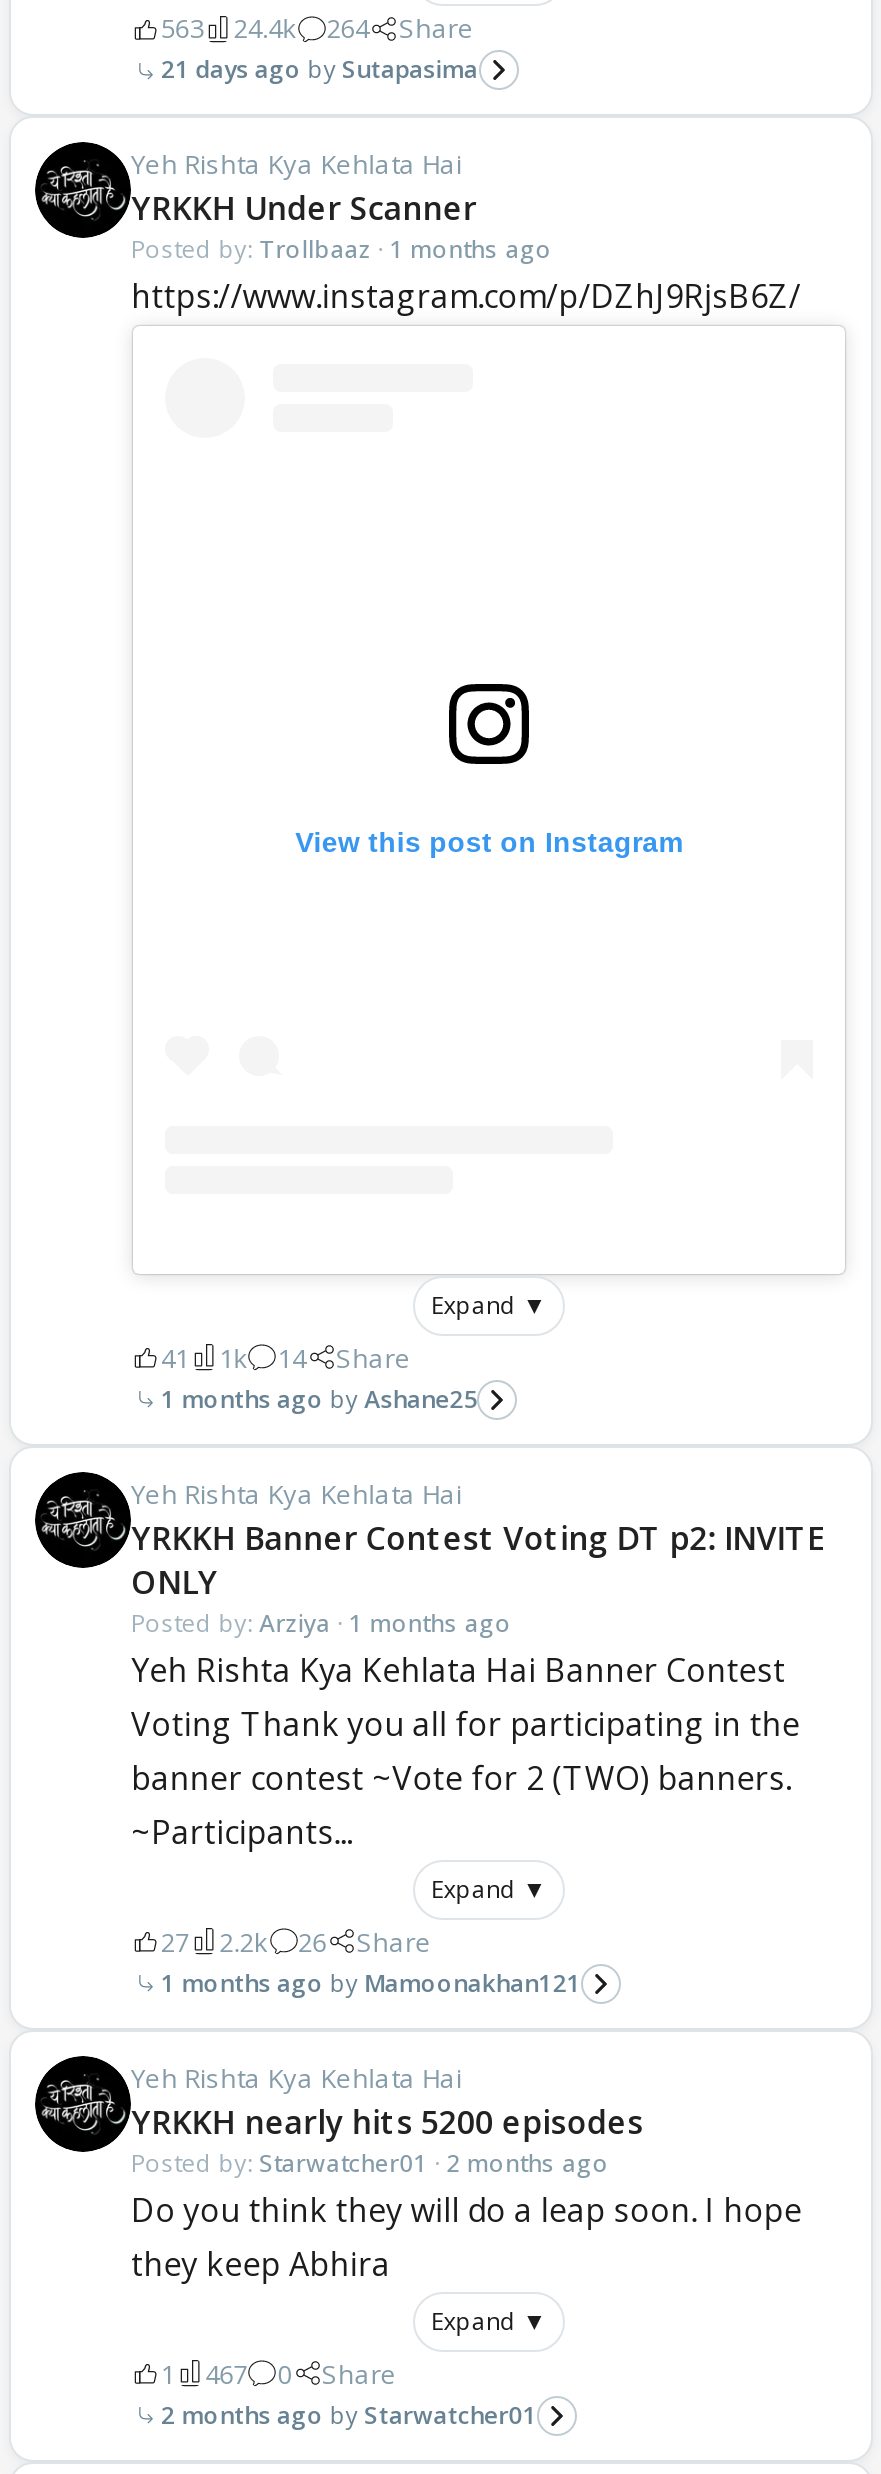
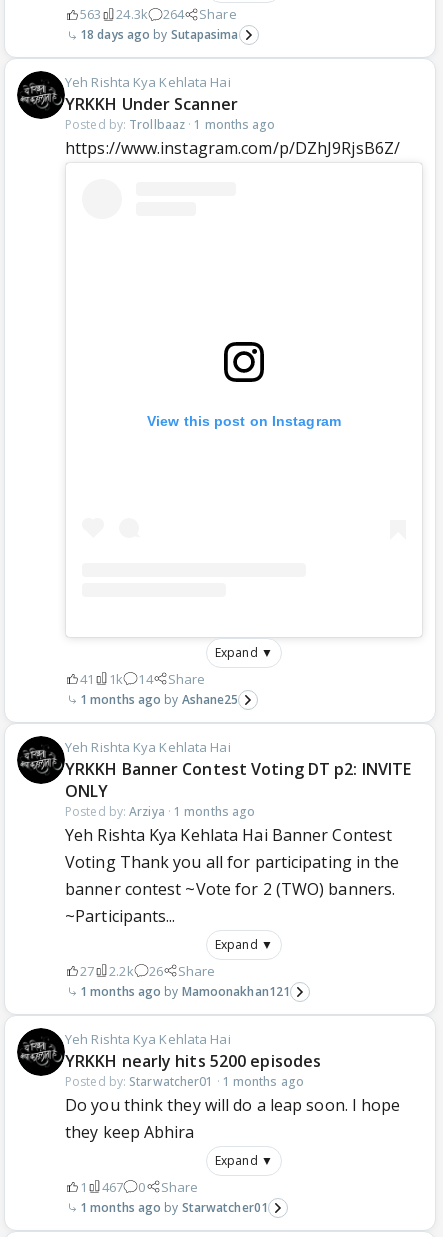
[234,10,297,46] 24.4k -> [116,5,148,23] 24.3k
[161,52,478,86] 21 days ago Sutapasima -> [80,26,238,43] 18 days ago Sutapasima
[131,2145,609,2179] Posted by: Starwatcher01 · 2 months ago -> [65,1073,304,1090] Posted by: Starwatcher01 · 1 months ago
[161,2397,537,2431] 2 months ago Starwatcher01 -> [80,1199,268,1216] 1 months ago Starwatcher01

